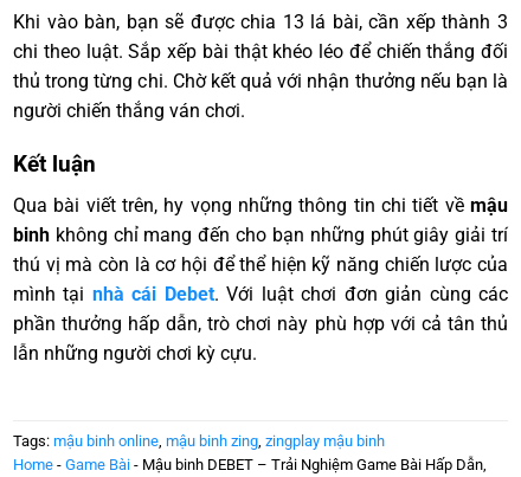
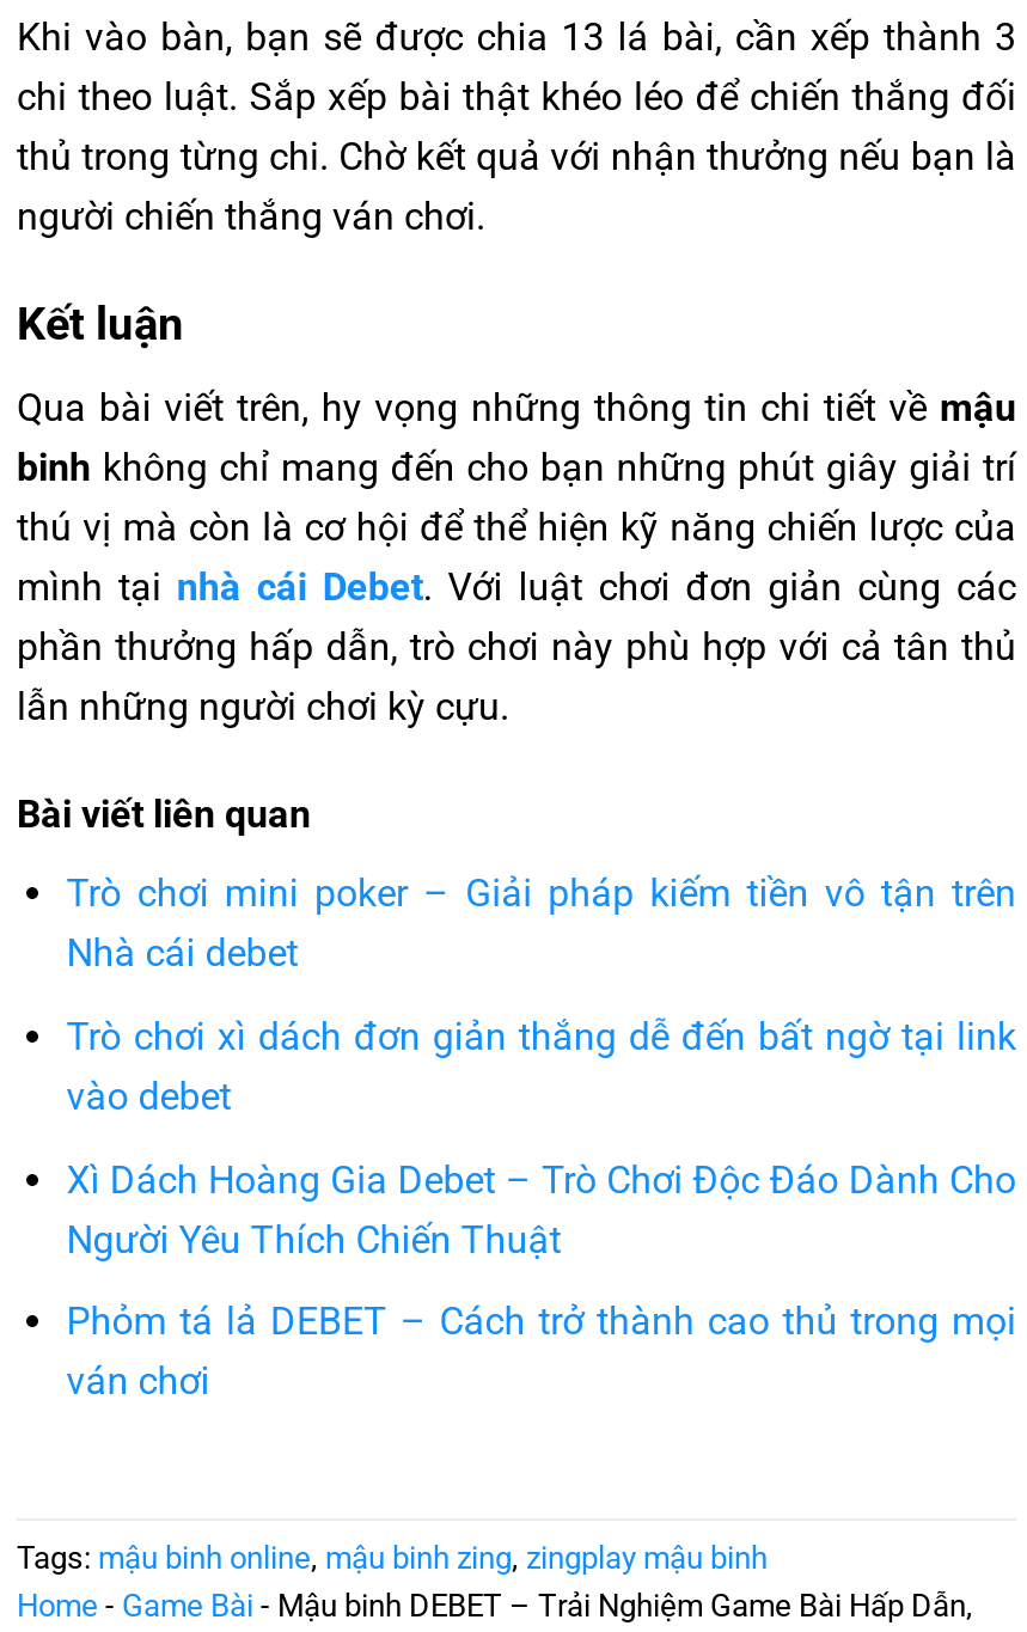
none -> [17,792,1016,1404] Bài viết liên quan | Trò chơi mini poker – Giải pháp kiếm tiền vô tận trên | Nhà cái debet | Trò chơi xì dách đơn giản thắng dễ đến bất ngờ tại link | vào debet | Xì Dách Hoàng Gia Debet – Trò Chơi Độc Đáo Dành Cho | Người Yêu Thích Chiến Thuật | Phỏm tá lả DEBET – Cách trở thành cao thủ trong mọi | ván chơi

